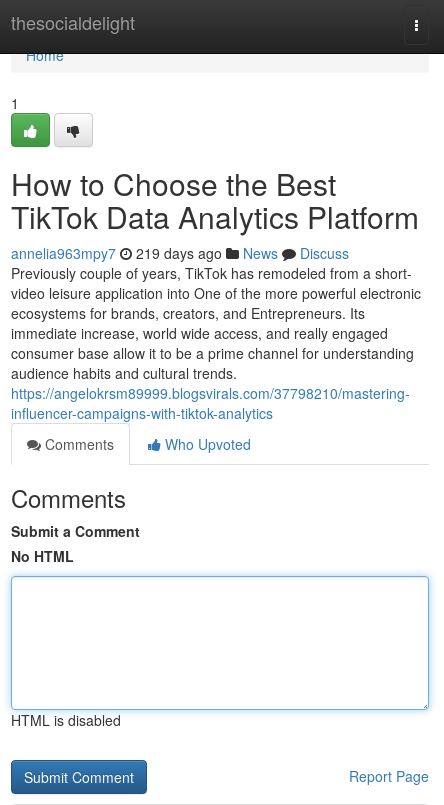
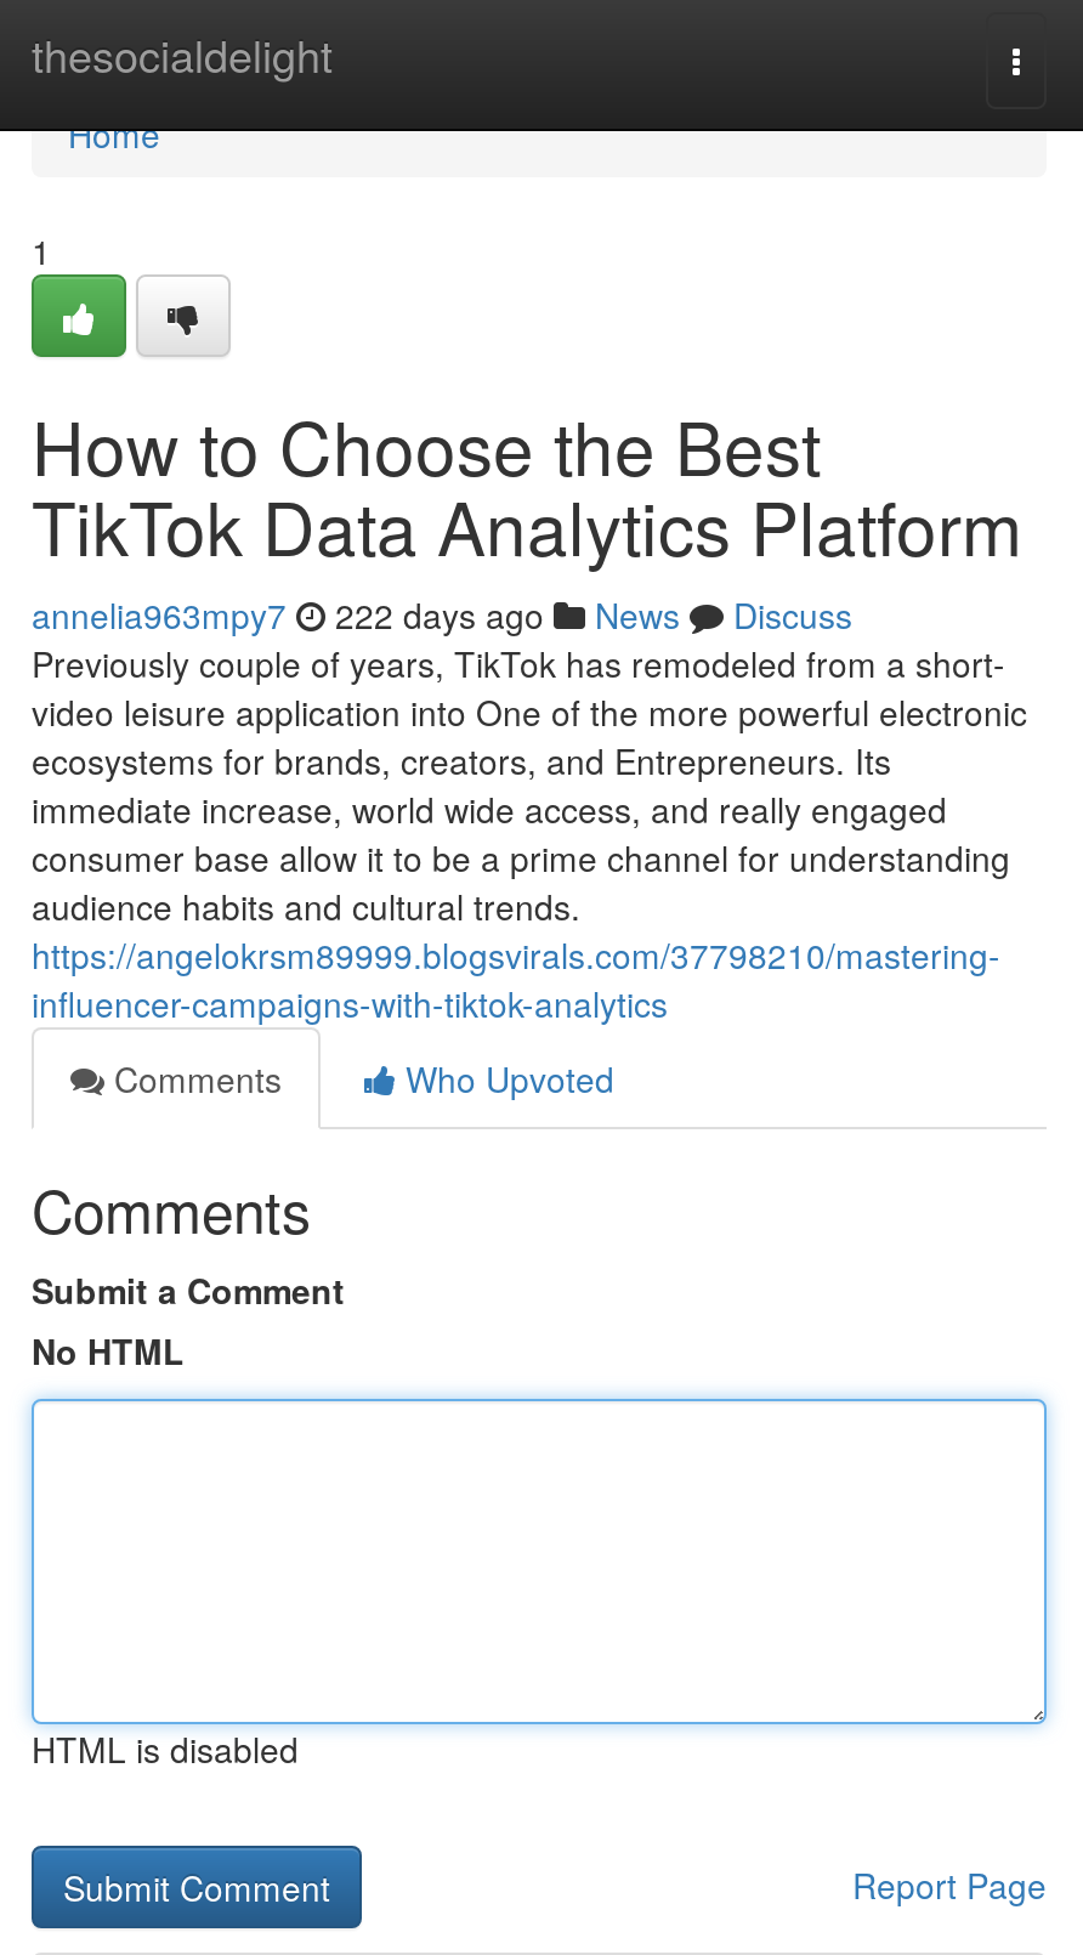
[11,243,349,263] annelia963mpy7 219 days ago News Discuss -> [32,590,852,639] annelia963mpy7 222 days ago News Discuss

